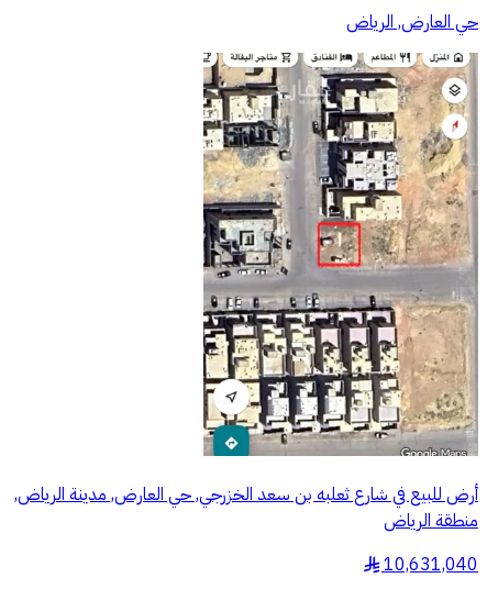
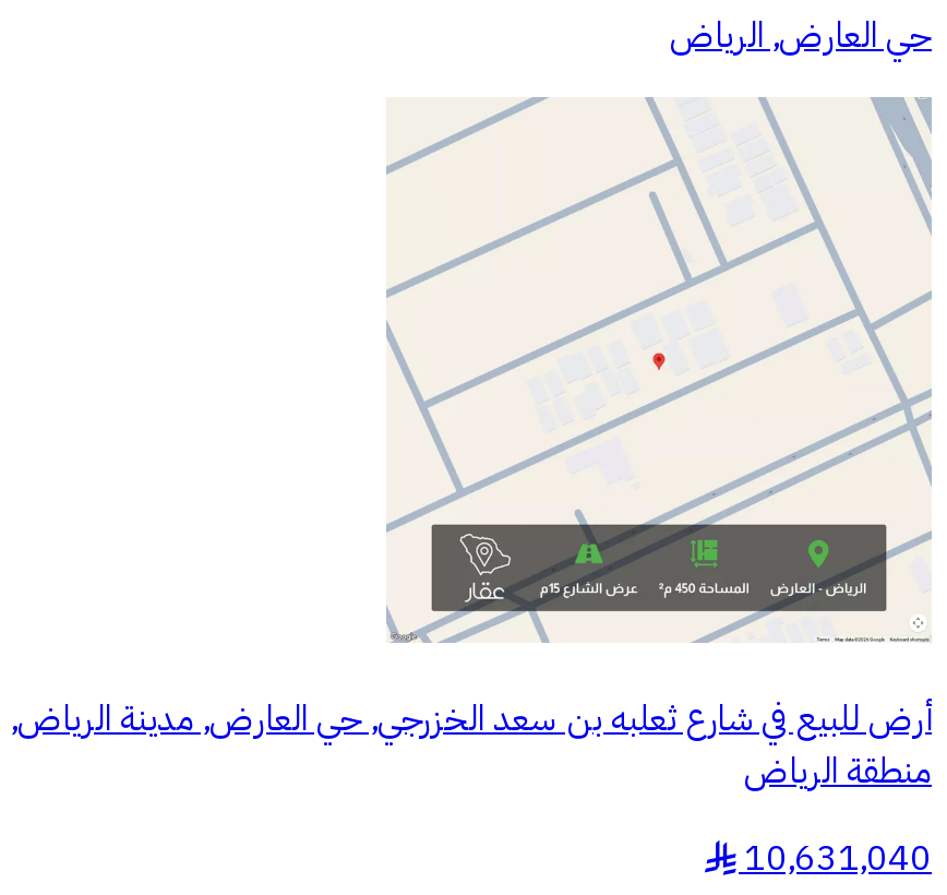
[202,52,478,457] [image] -> [386,96,932,644] [image]

